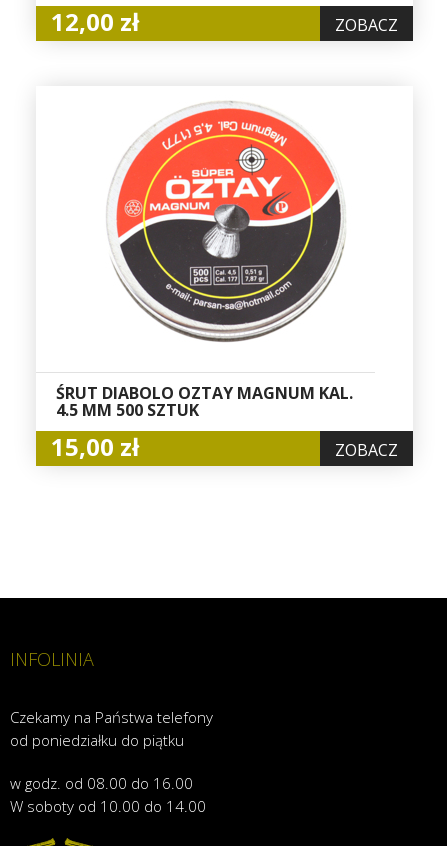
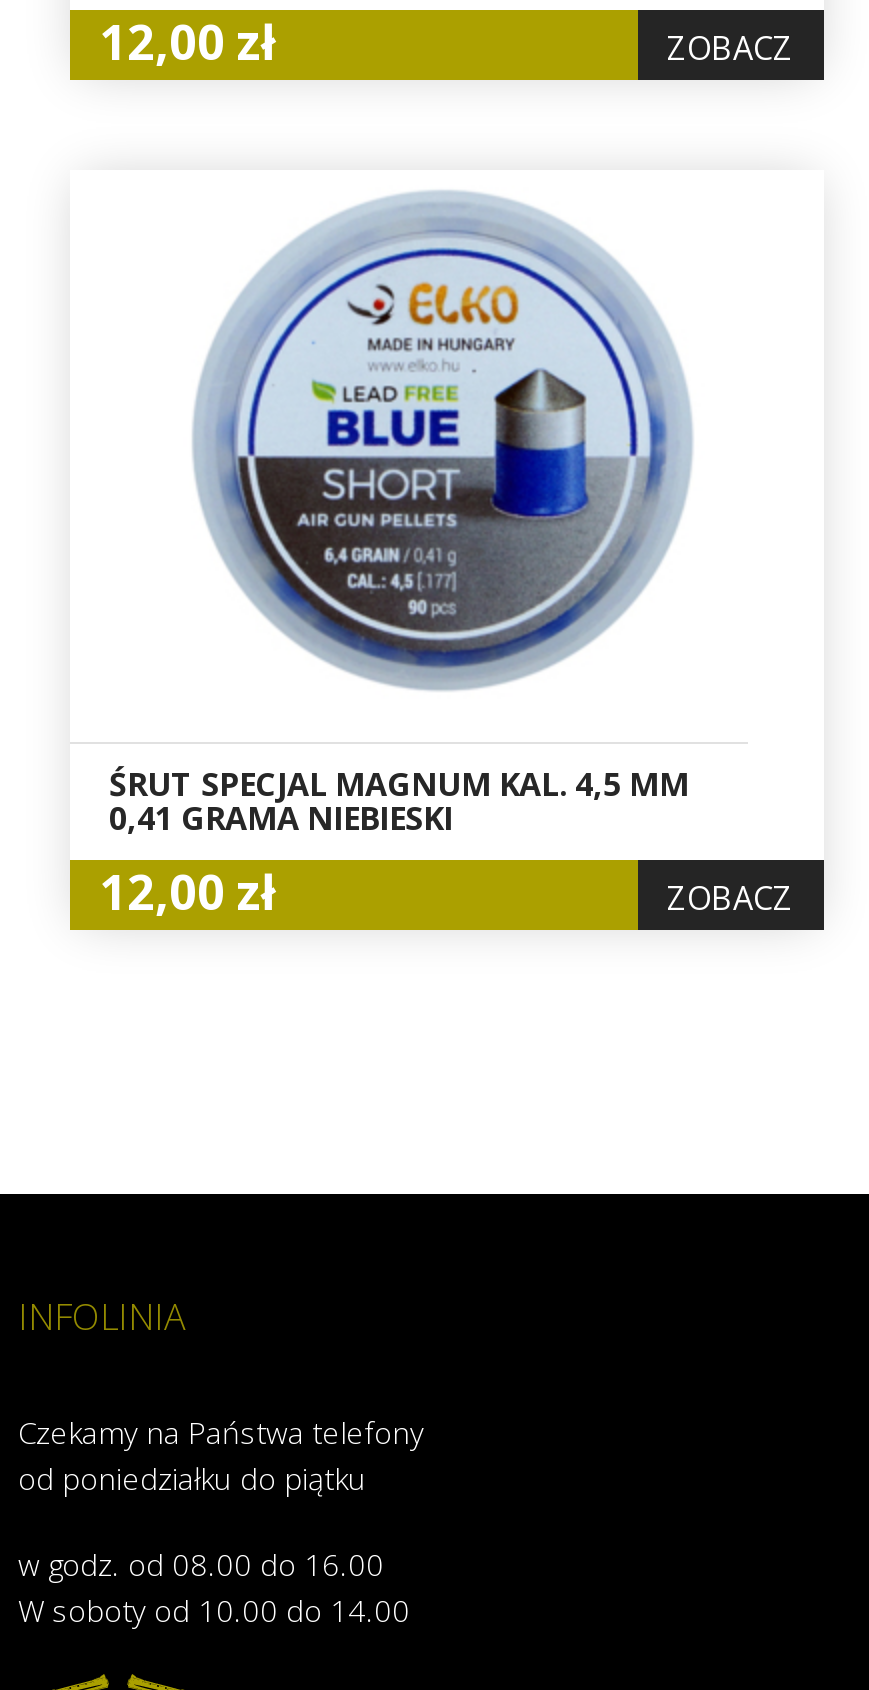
[50,97,352,463] [image] | ŚRUT DIABOLO OZTAY MAGNUM KAL. | 4.5 MM 500 SZTUK | 15,00 zł -> [99,190,692,925] [image] | ŚRUT SPECJAL MAGNUM KAL. 4,5 MM | 0,41 GRAMA NIEBIESKI | 12,00 zł

